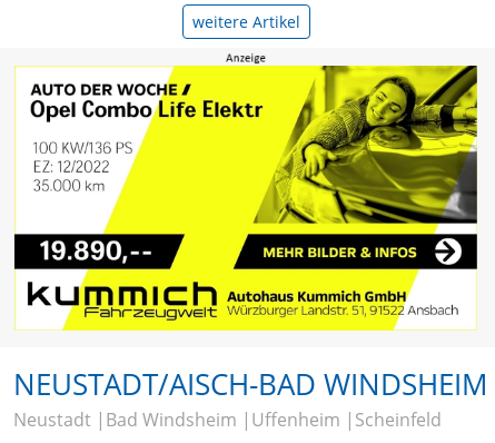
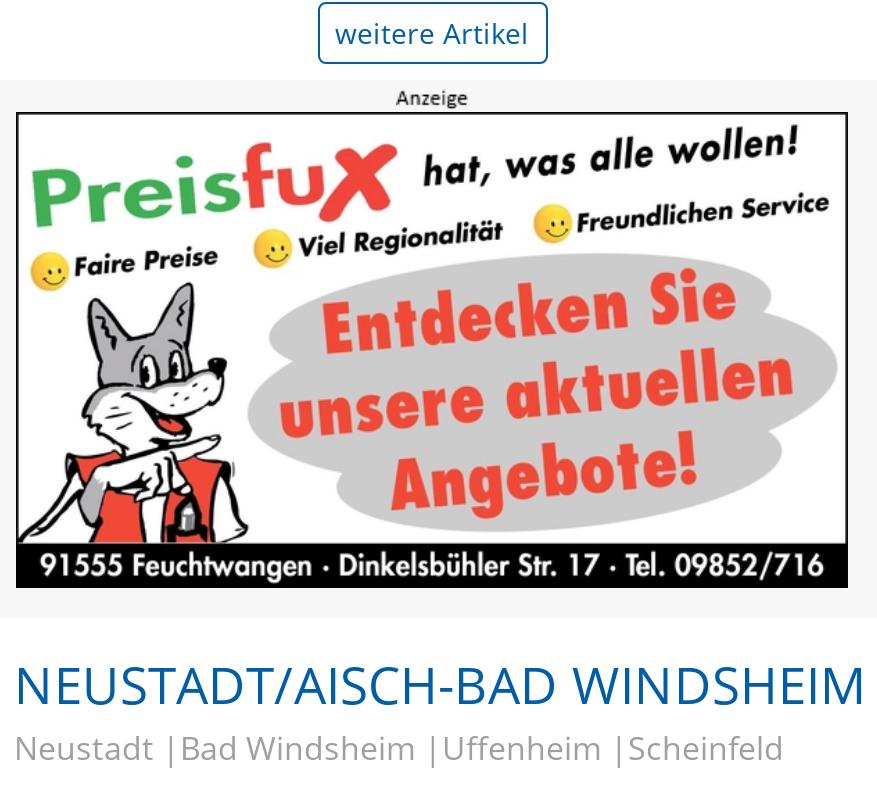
[14,65,478,332] [image] -> [14,110,850,590] [image]

